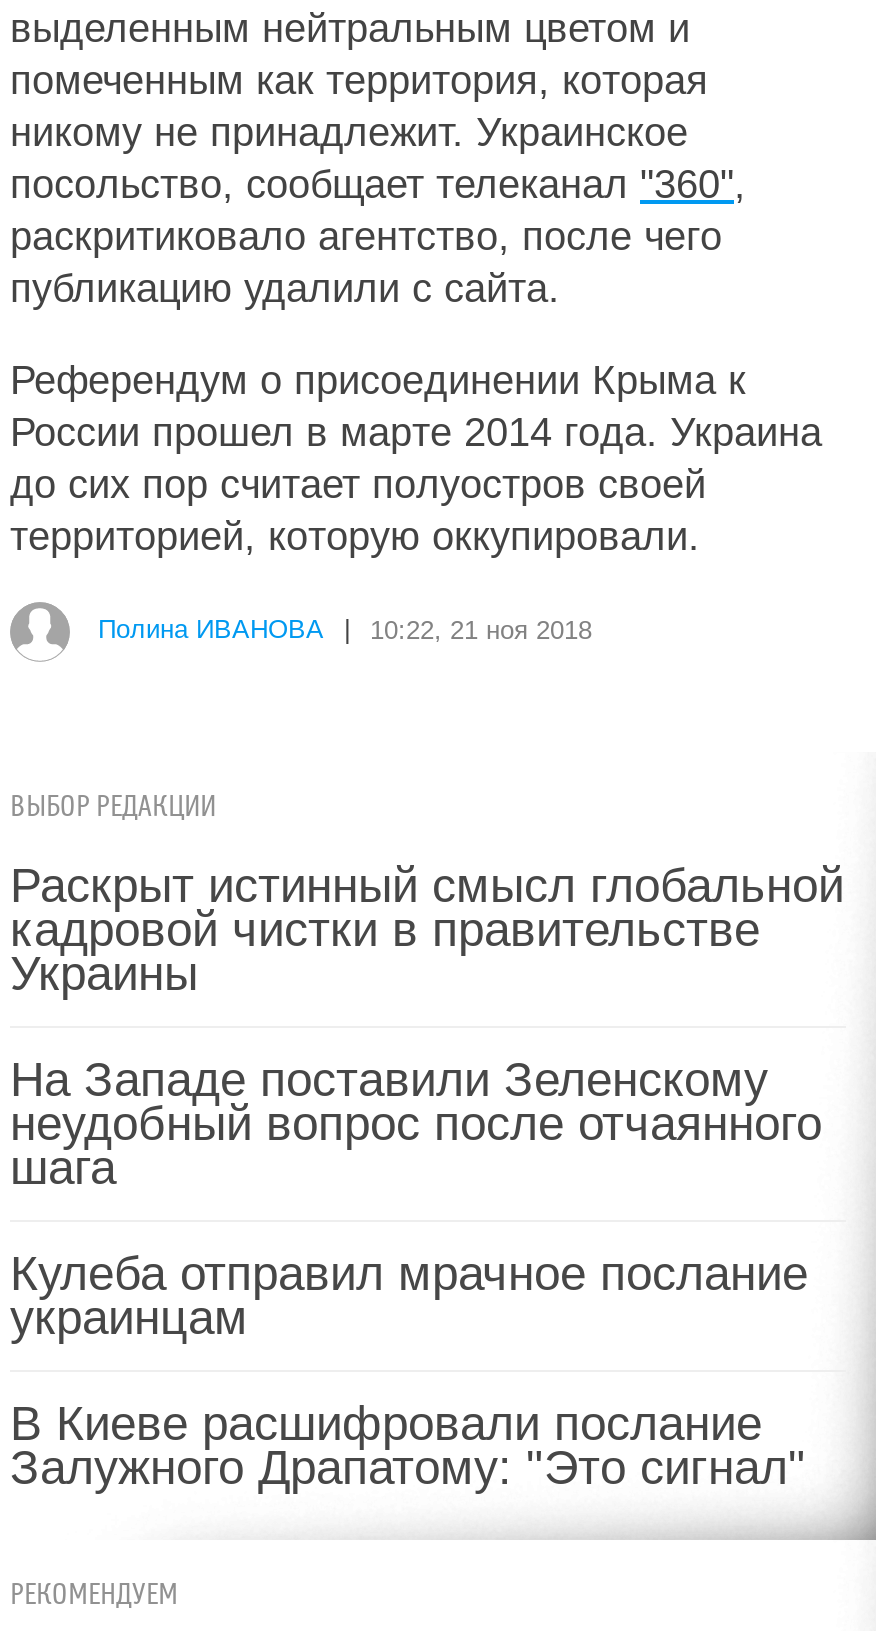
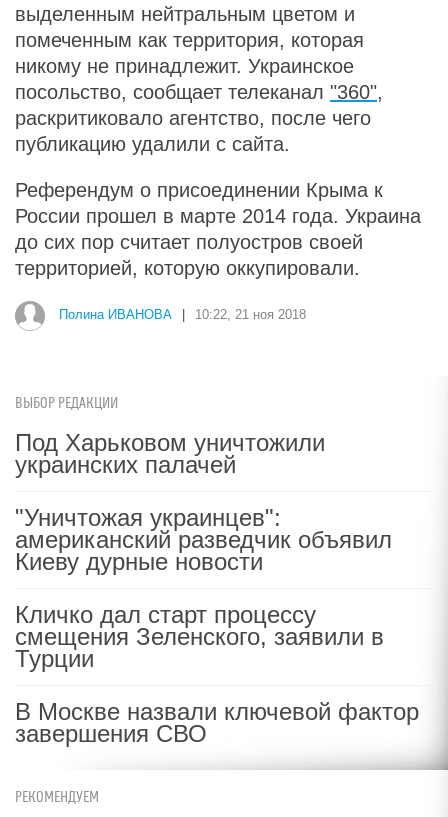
[10,858,844,1000] Раскрыт истинный смысл глобальной | кадровой чистки в правительстве | Украины -> [15,429,325,478] Под Харьковом уничтожили | украинских палачей
[10,1052,822,1194] На Западе поставили Зеленскому | неудобный вопрос после отчаянного | шага -> [15,504,392,575] "Уничтожая украинцев": | американский разведчик объявил | Киеву дурные новости
[10,1246,808,1344] Кулеба отправил мрачное послание | украинцам -> [15,601,384,672] Кличко дал старт процессу | смещения Зеленского, заявили в | Турции
[10,1396,806,1494] В Киеве расшифровали послание | Залужного Драпатому: "Это сигнал" -> [15,698,419,747] В Москве назвали ключевой фактор | завершения СВО

